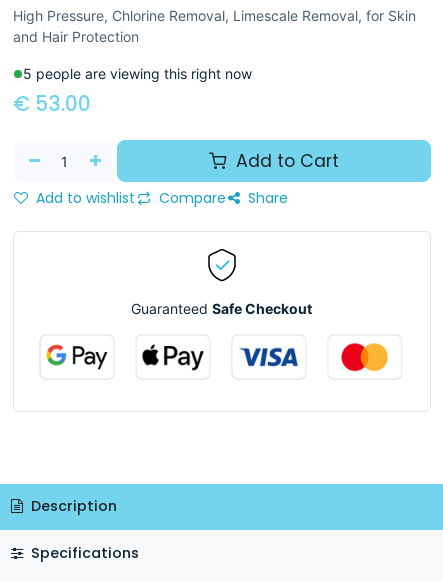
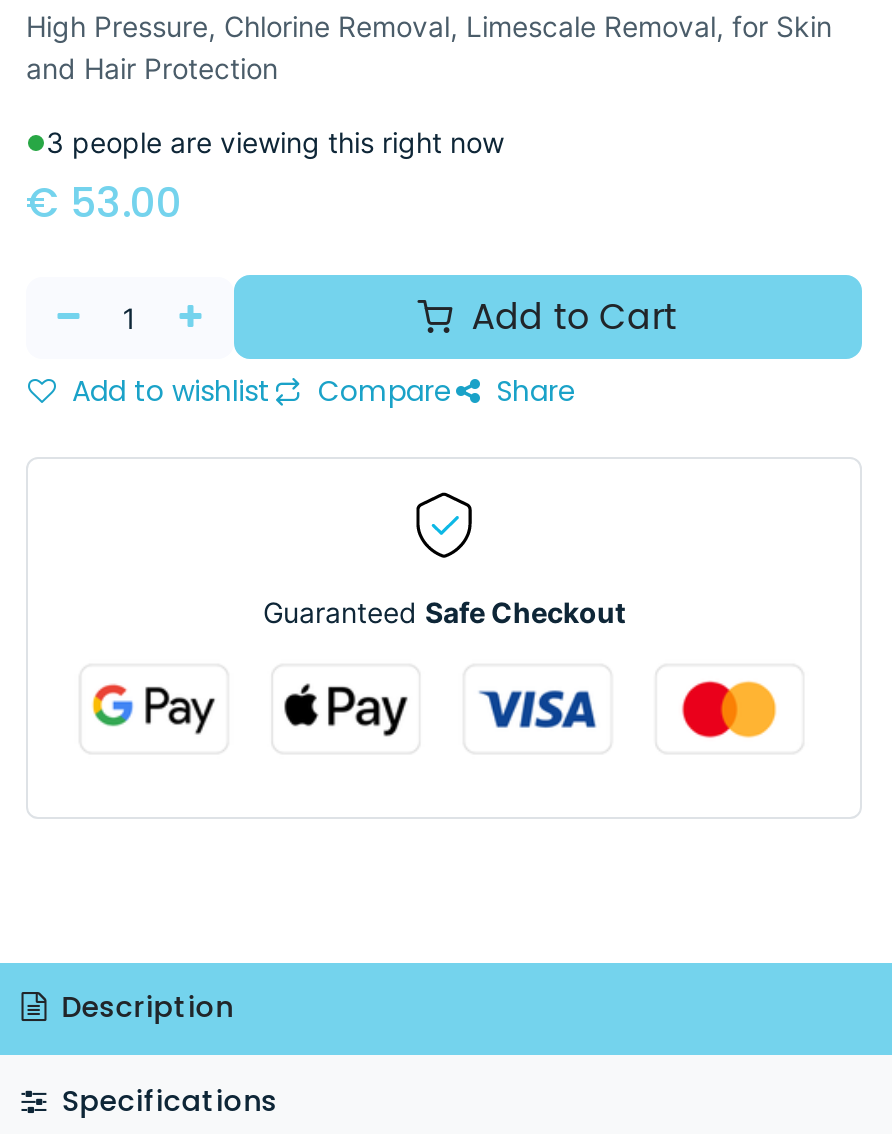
[23,65,252,82] 5 people are viewing this right now -> [46,125,504,159] 3 people are viewing this right now

